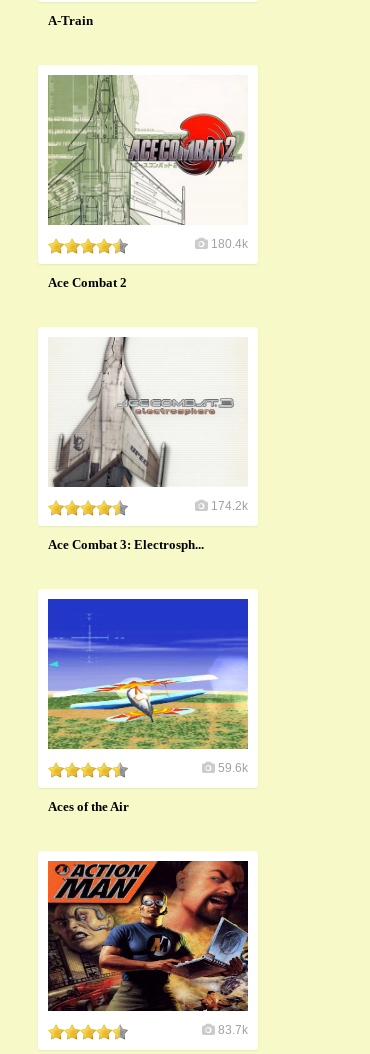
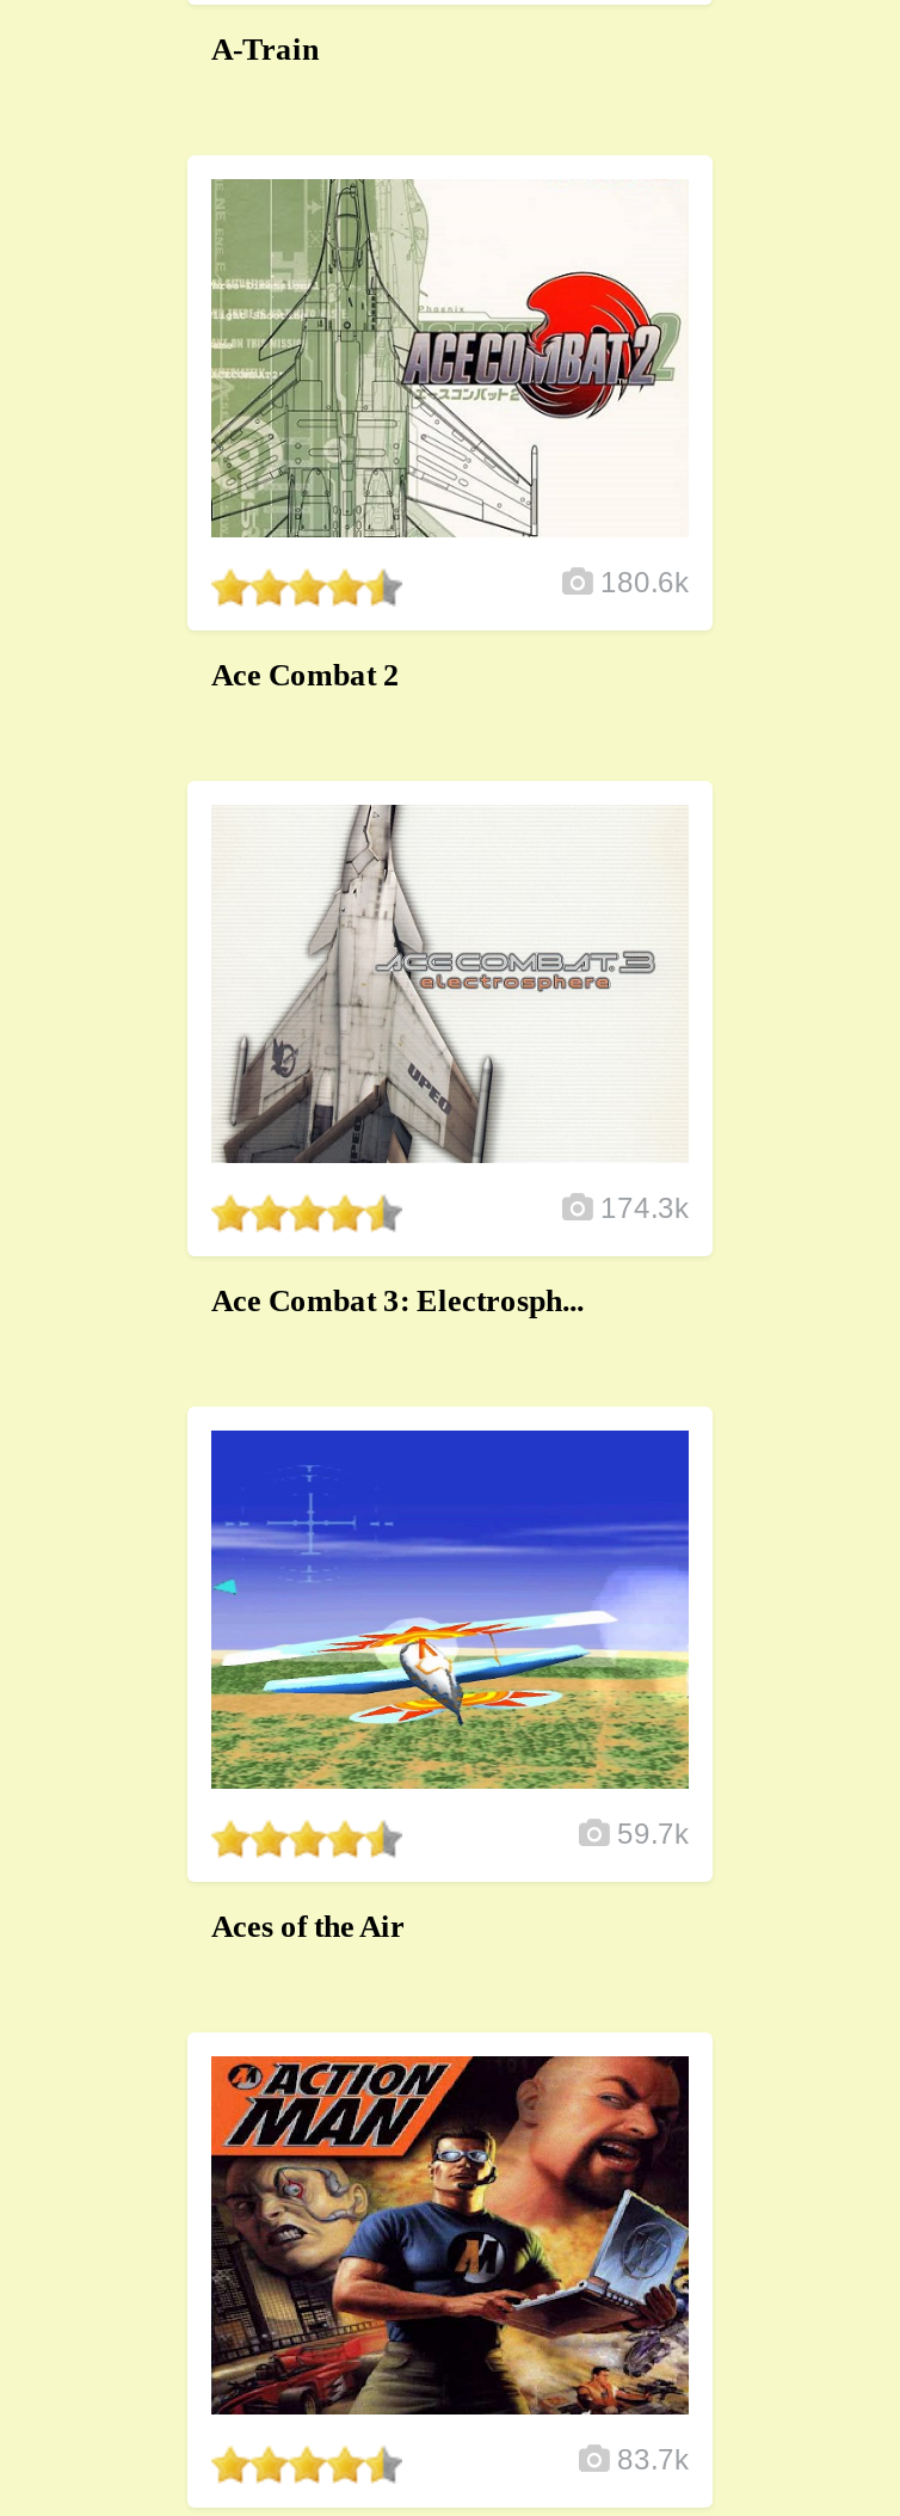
[211,237,248,251] 180.4k -> [600,566,689,599] 180.6k
[211,499,248,513] 174.2k -> [600,1192,689,1225] 174.3k
[218,761,248,775] 59.6k -> [617,1817,689,1851] 59.7k

